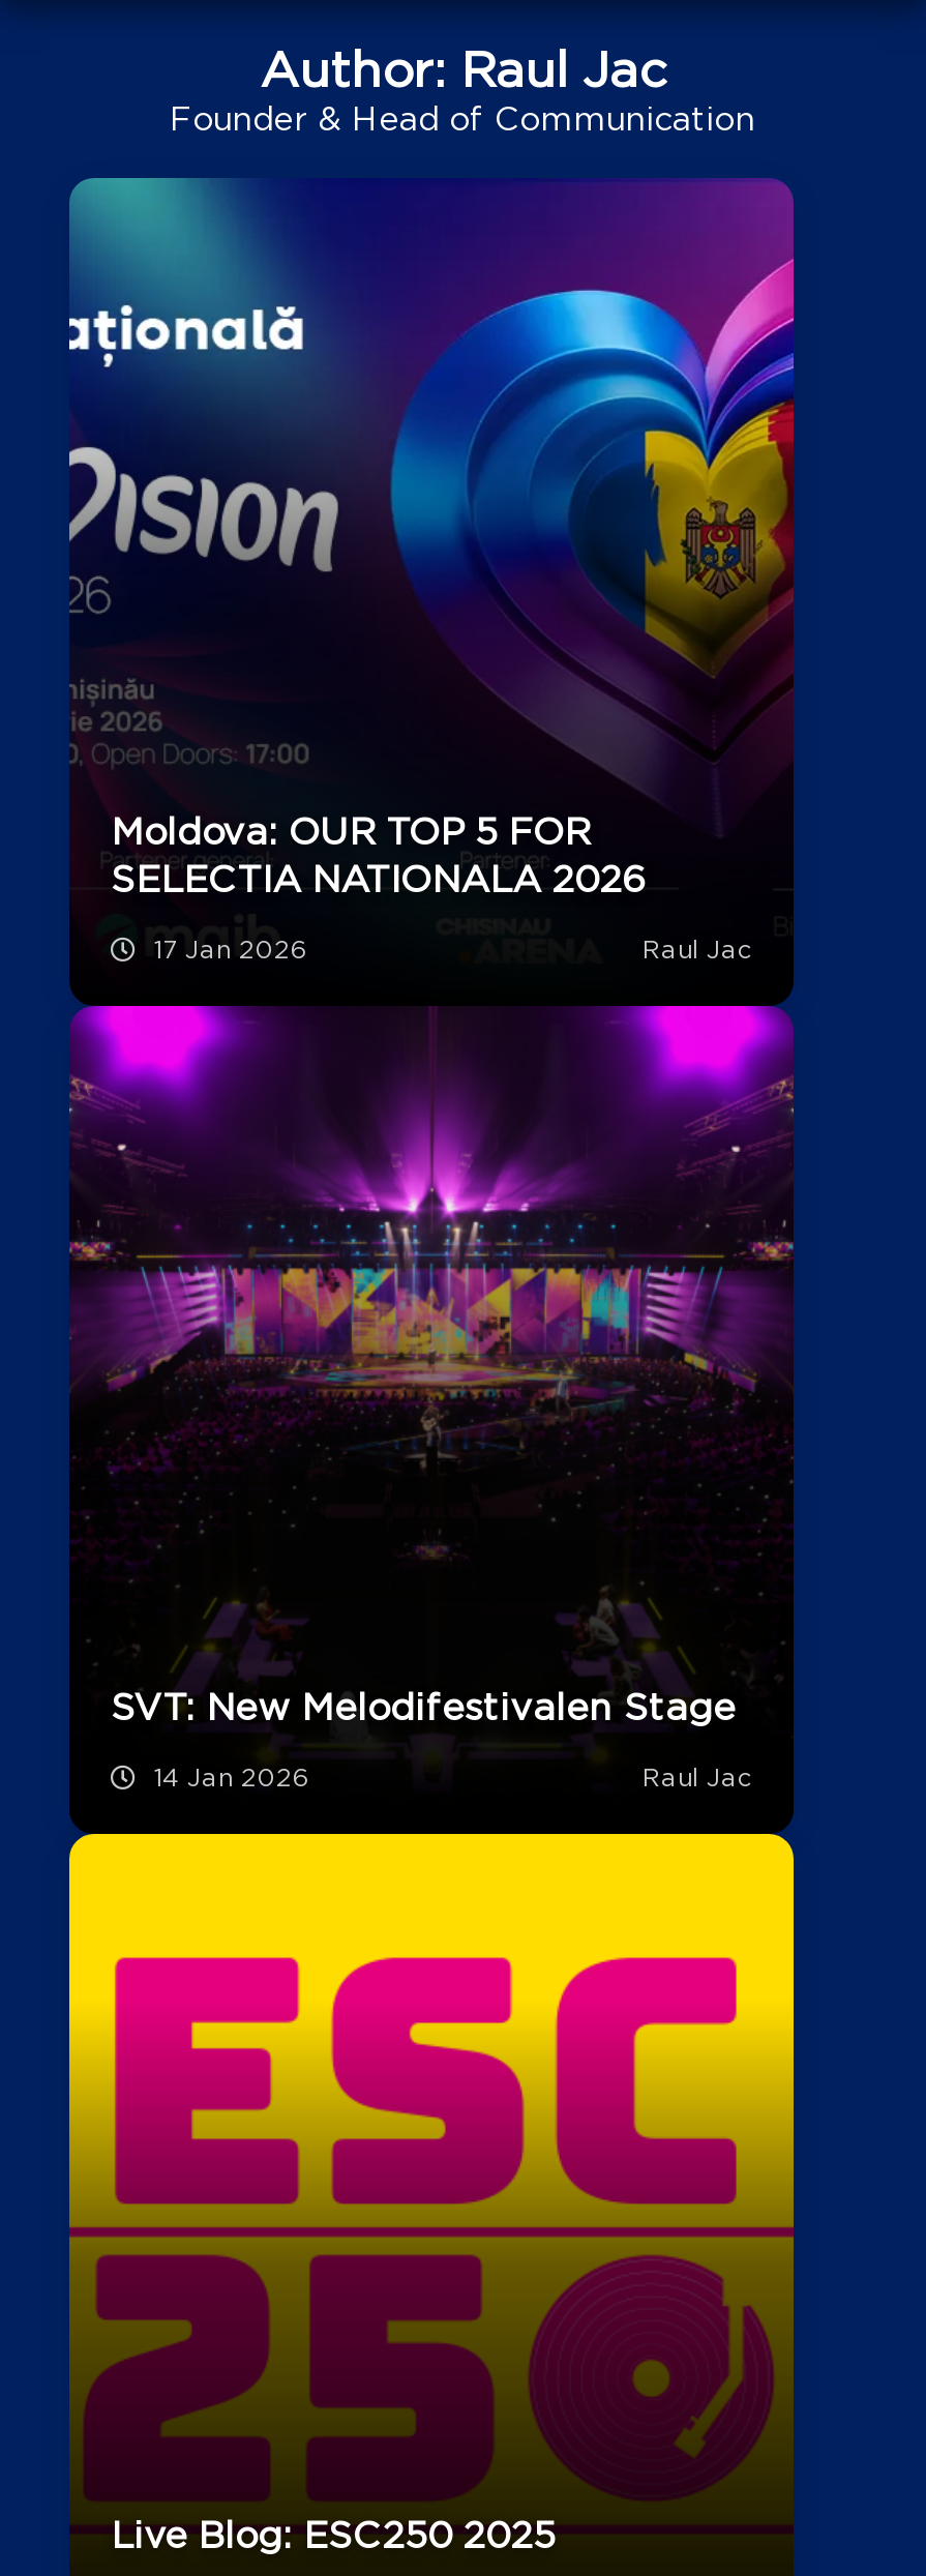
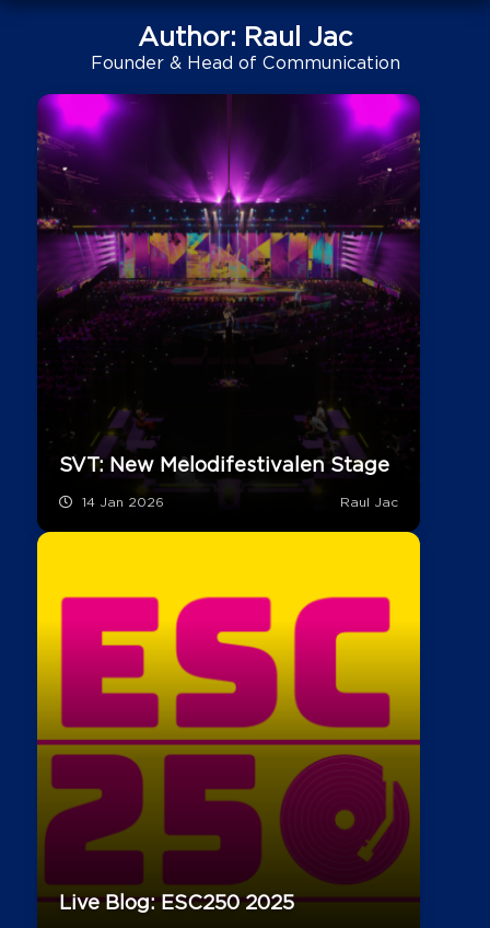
[67,176,796,965] [image] | Moldova: OUR TOP 5 FOR | SELECTIA NATIONALA 2026 | 17 Jan 2026 | Raul Jac -> none

